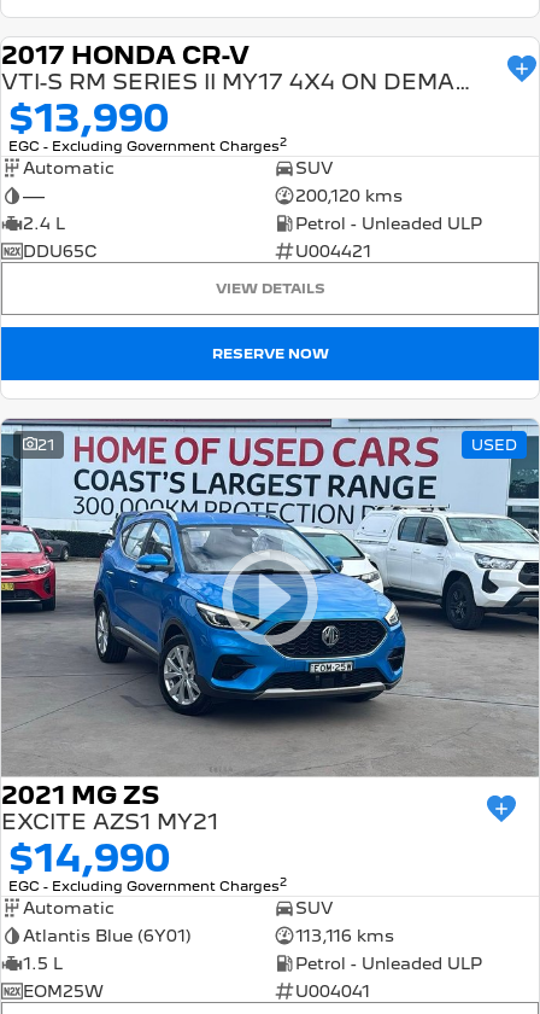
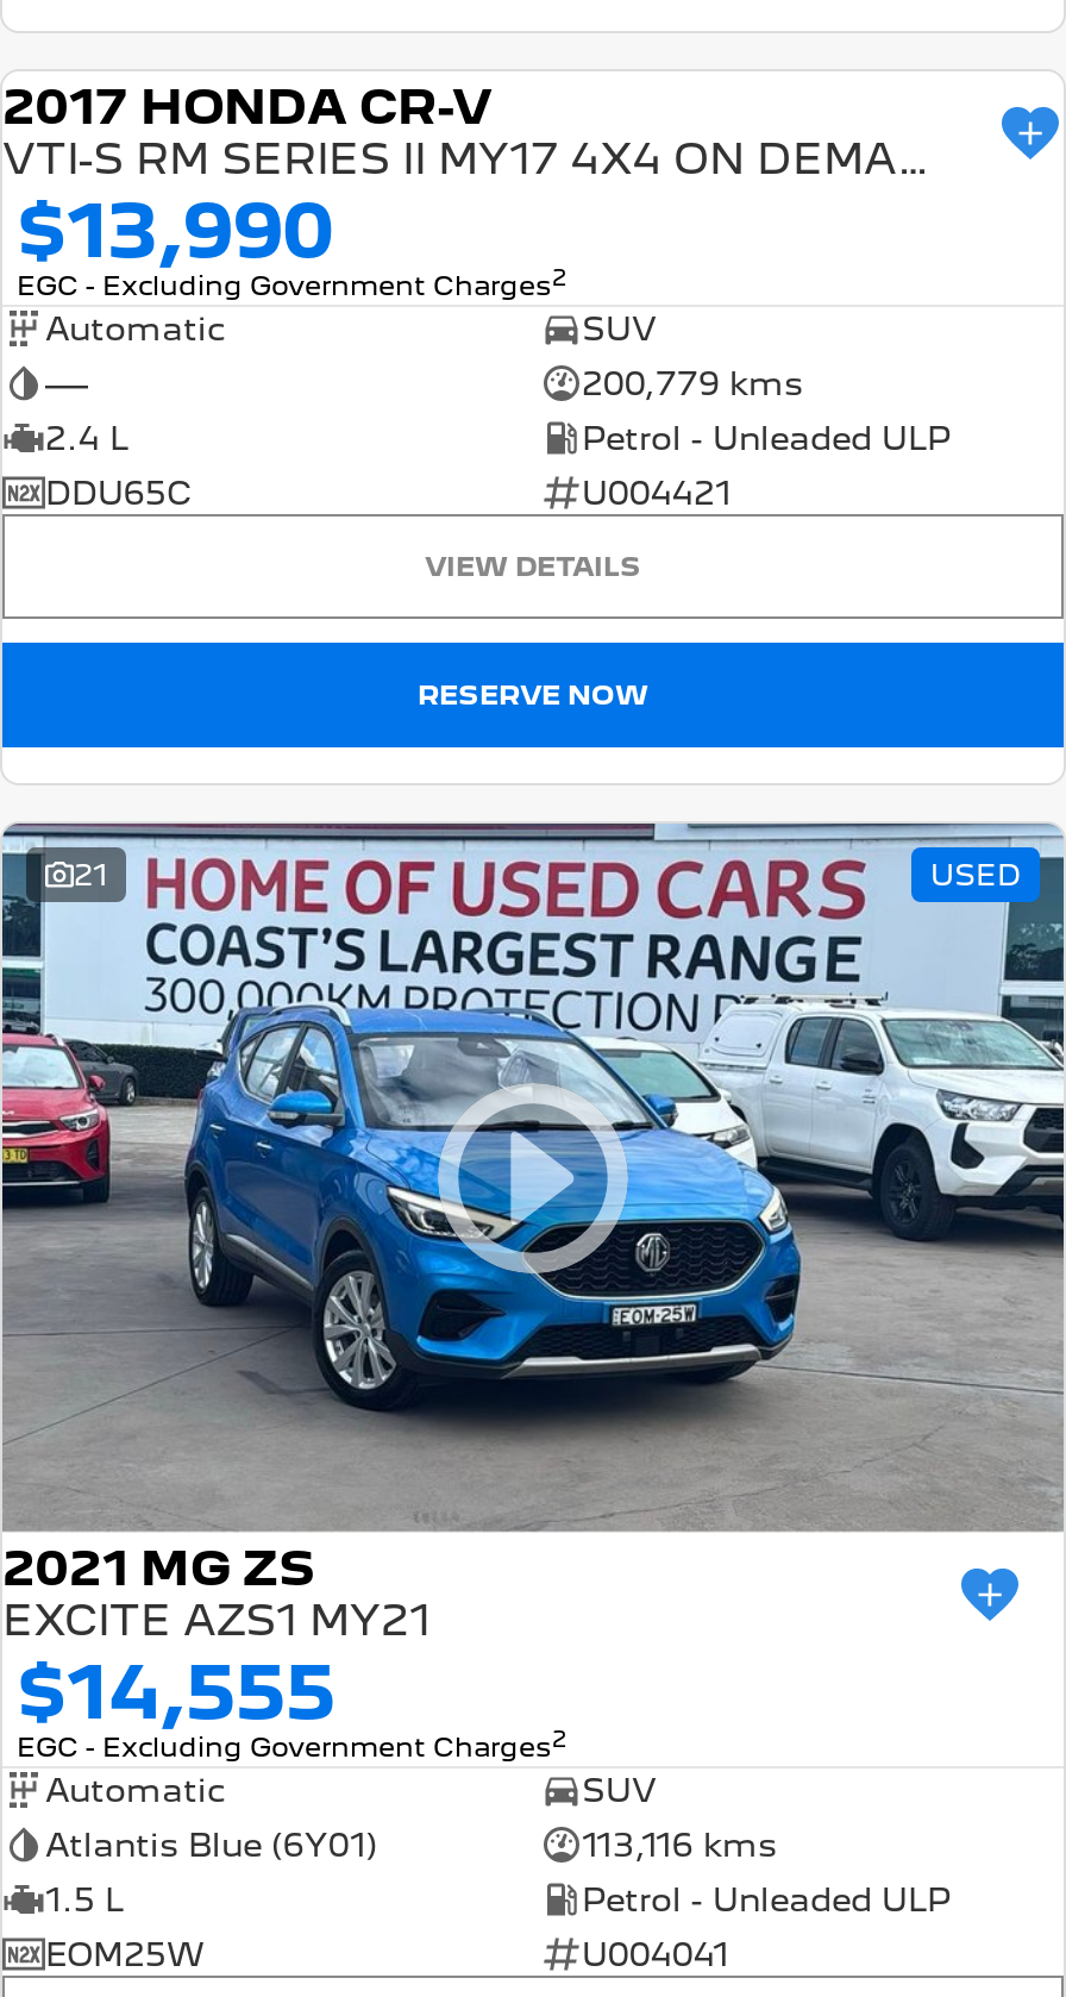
[295,185,402,205] 200,120 kms -> [582,364,803,402] 200,779 kms
[8,835,170,881] $14,990 -> [17,1646,336,1737] $14,555

